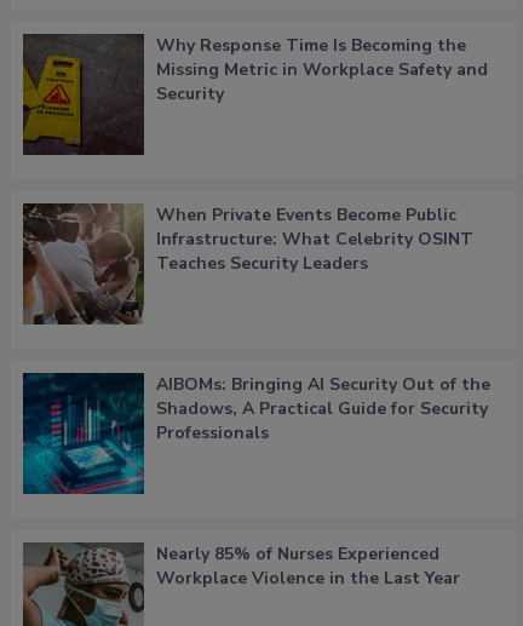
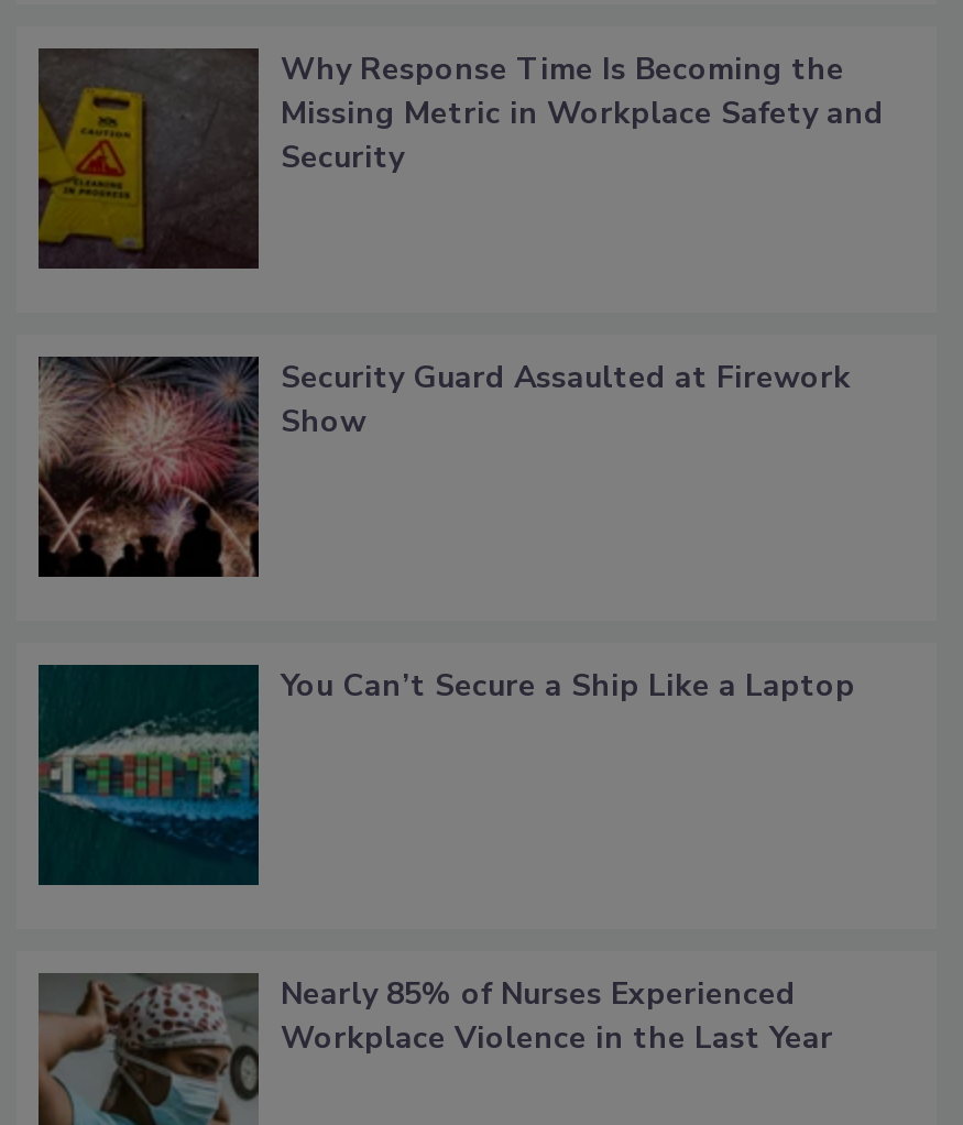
[22,203,473,326] [image] | When Private Events Become Public | Infrastructure: What Celebrity OSINT | Teaches Security Leaders -> [36,354,851,579] [image] | Security Guard Assaulted at Firework | Show
[22,372,490,495] [image] | AIBOMs: Bringing AI Security Out of the | Shadows, A Practical Guide for Security | Professionals -> [36,664,855,887] [image] | You Can’t Secure a Ship Like a Laptop

